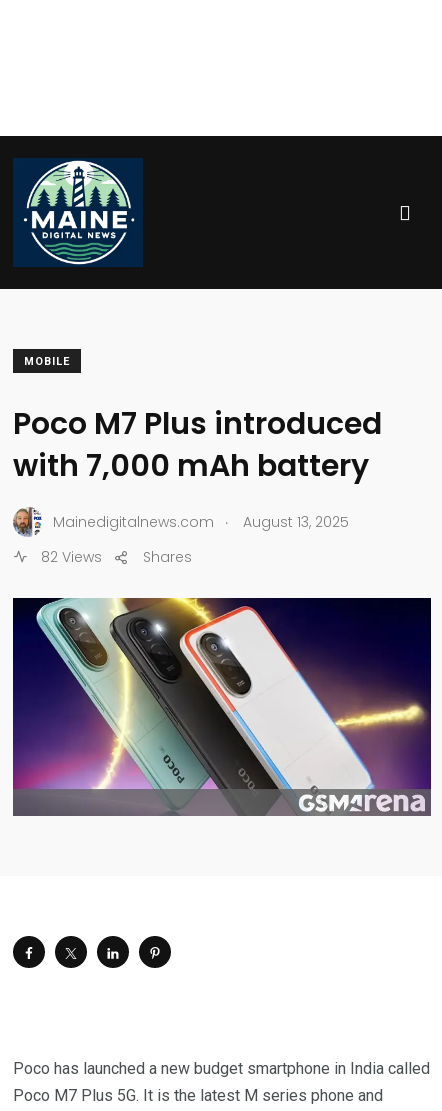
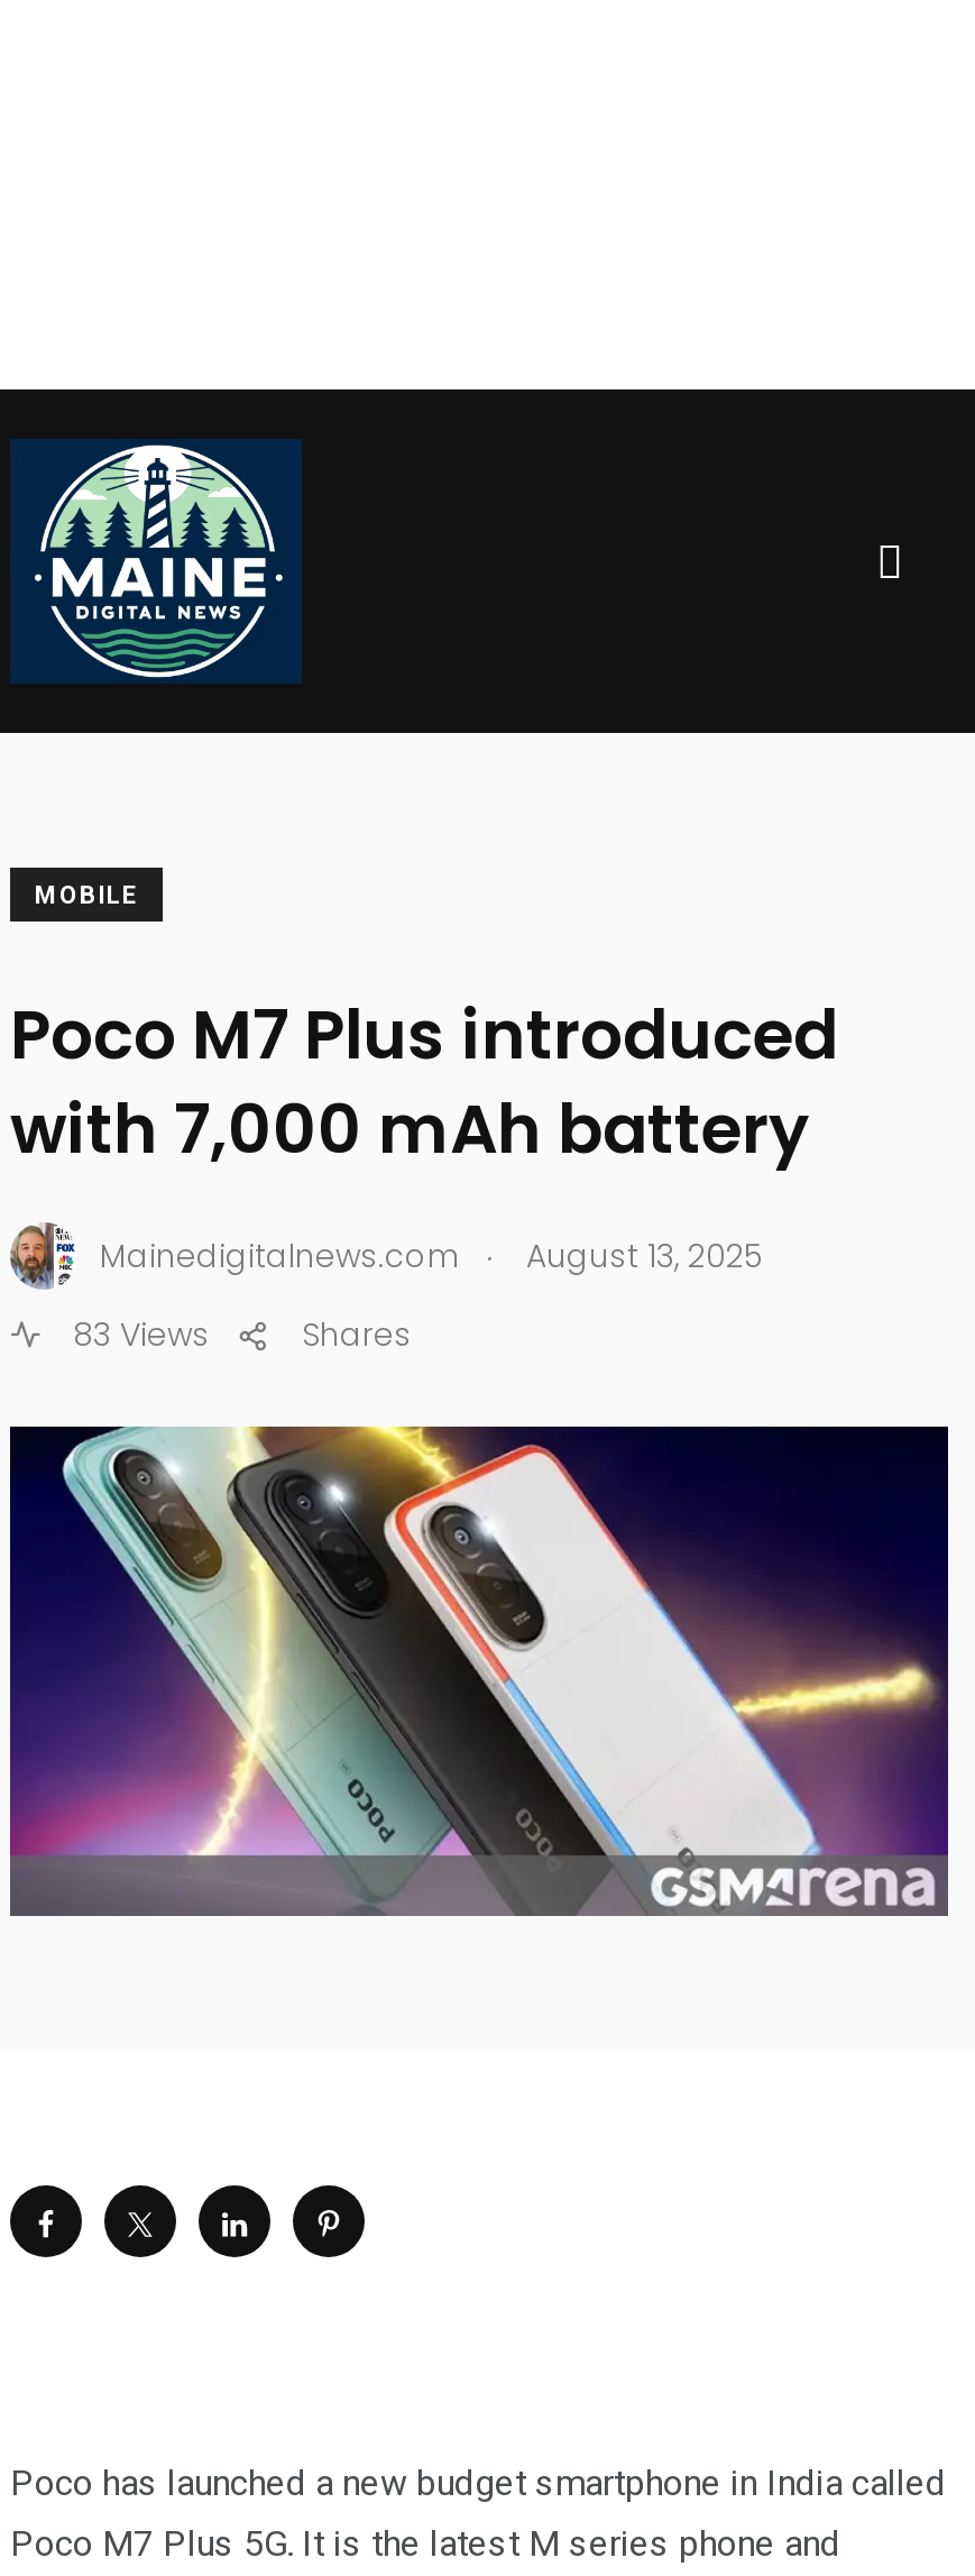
[37,547,102,567] 82 Views -> [64,1312,210,1357] 83 Views

